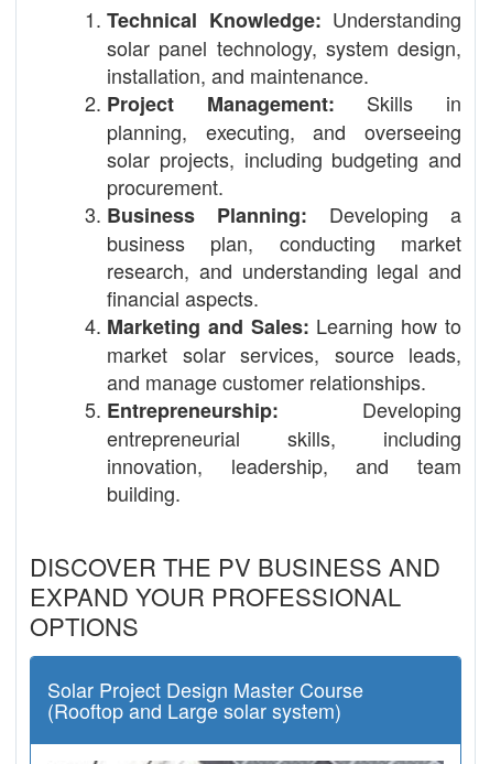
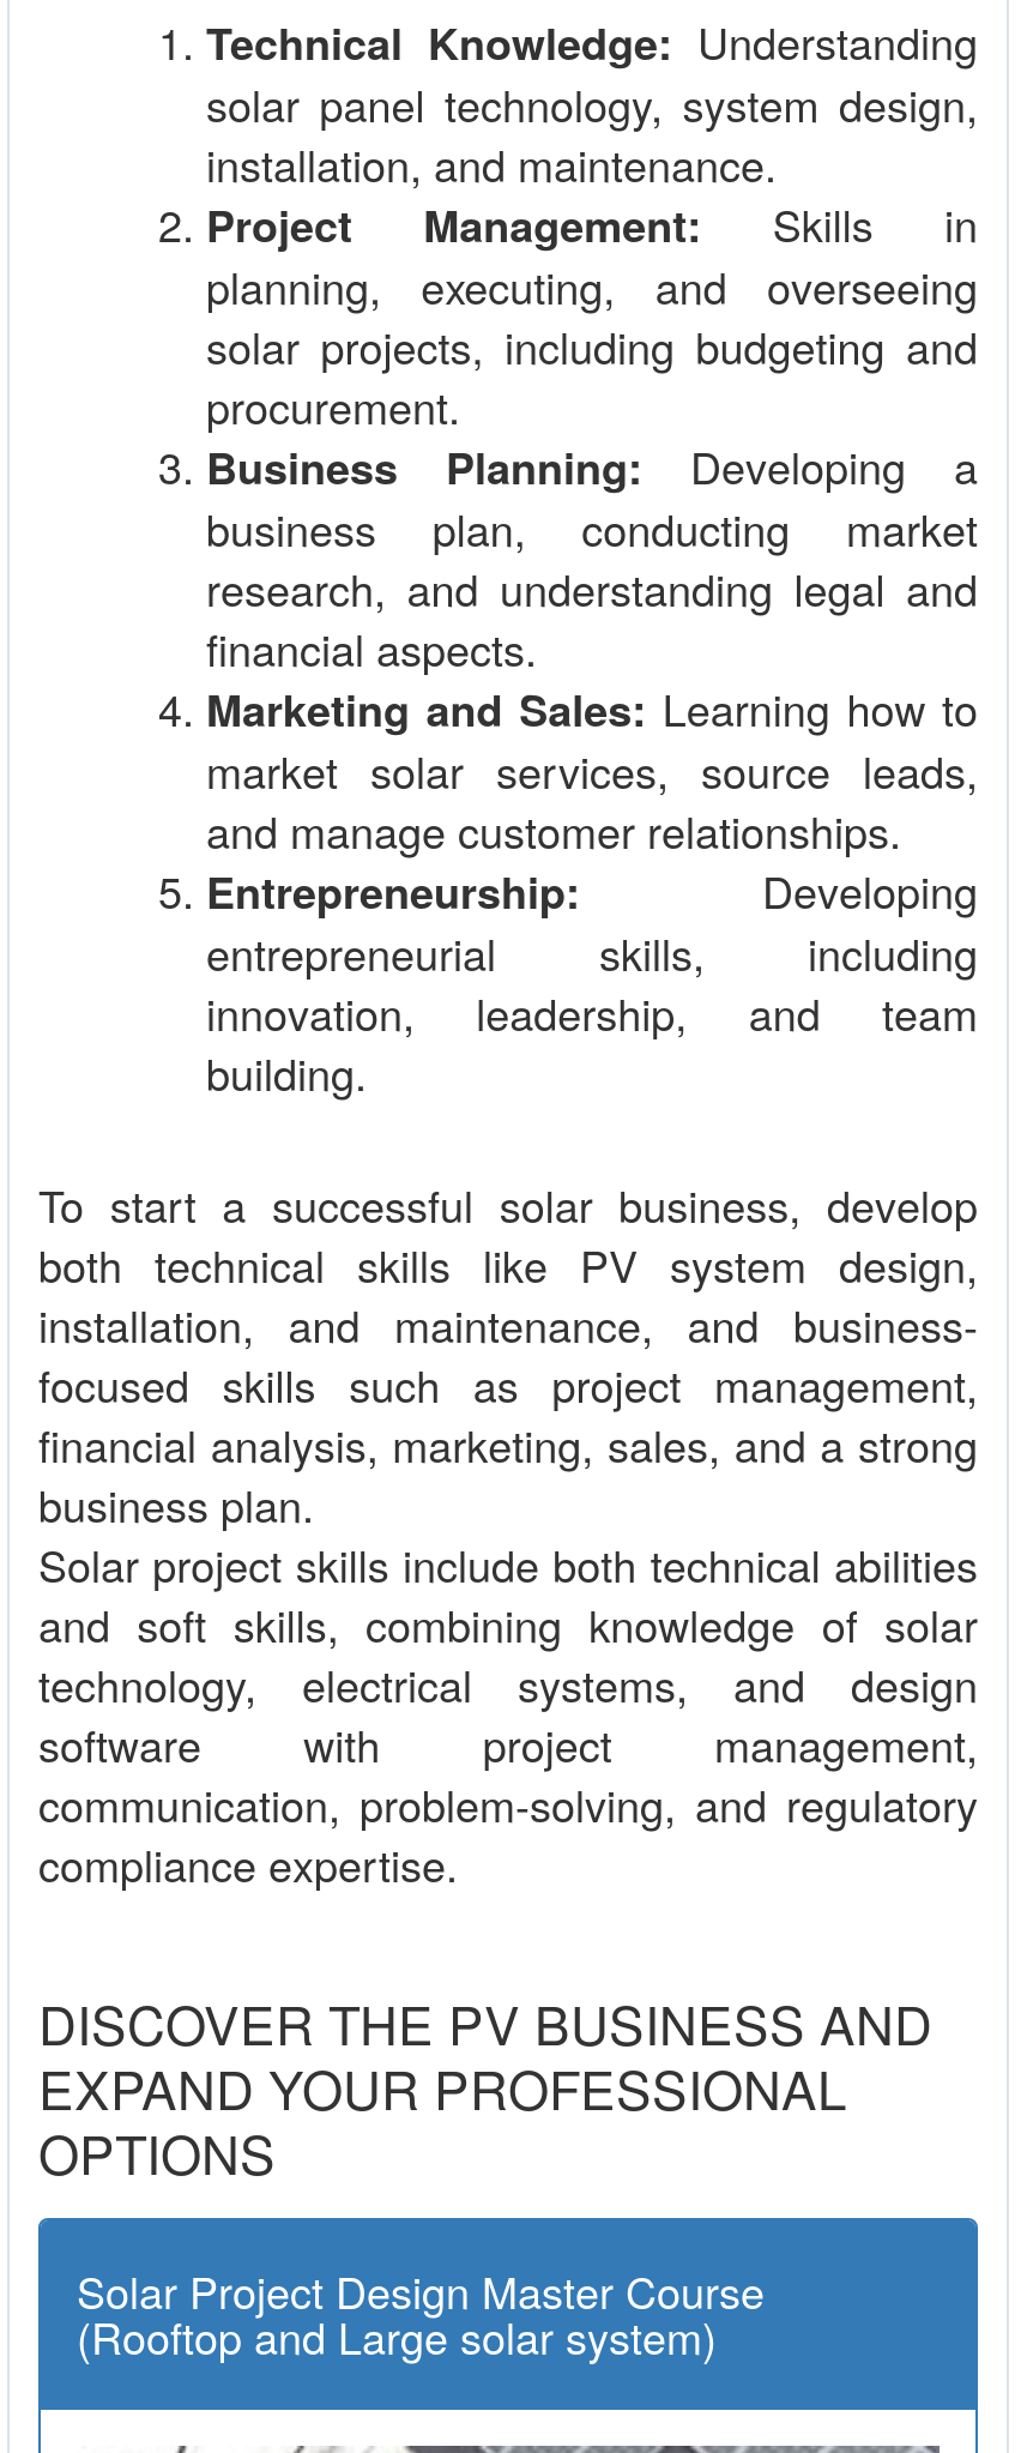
none -> [38,1173,978,1894] To start a successful solar business, develop | both technical skills like PV system design, | installation, and maintenance, and business- | focused skills such as project management, | financial analysis, marketing, sales, and a strong | business plan. | Solar project skills include both technical abilities | and soft skills, combining knowledge of solar | technology, electrical systems, and design | software with project management, | communication, problem-solving, and regulatory | compliance expertise.

